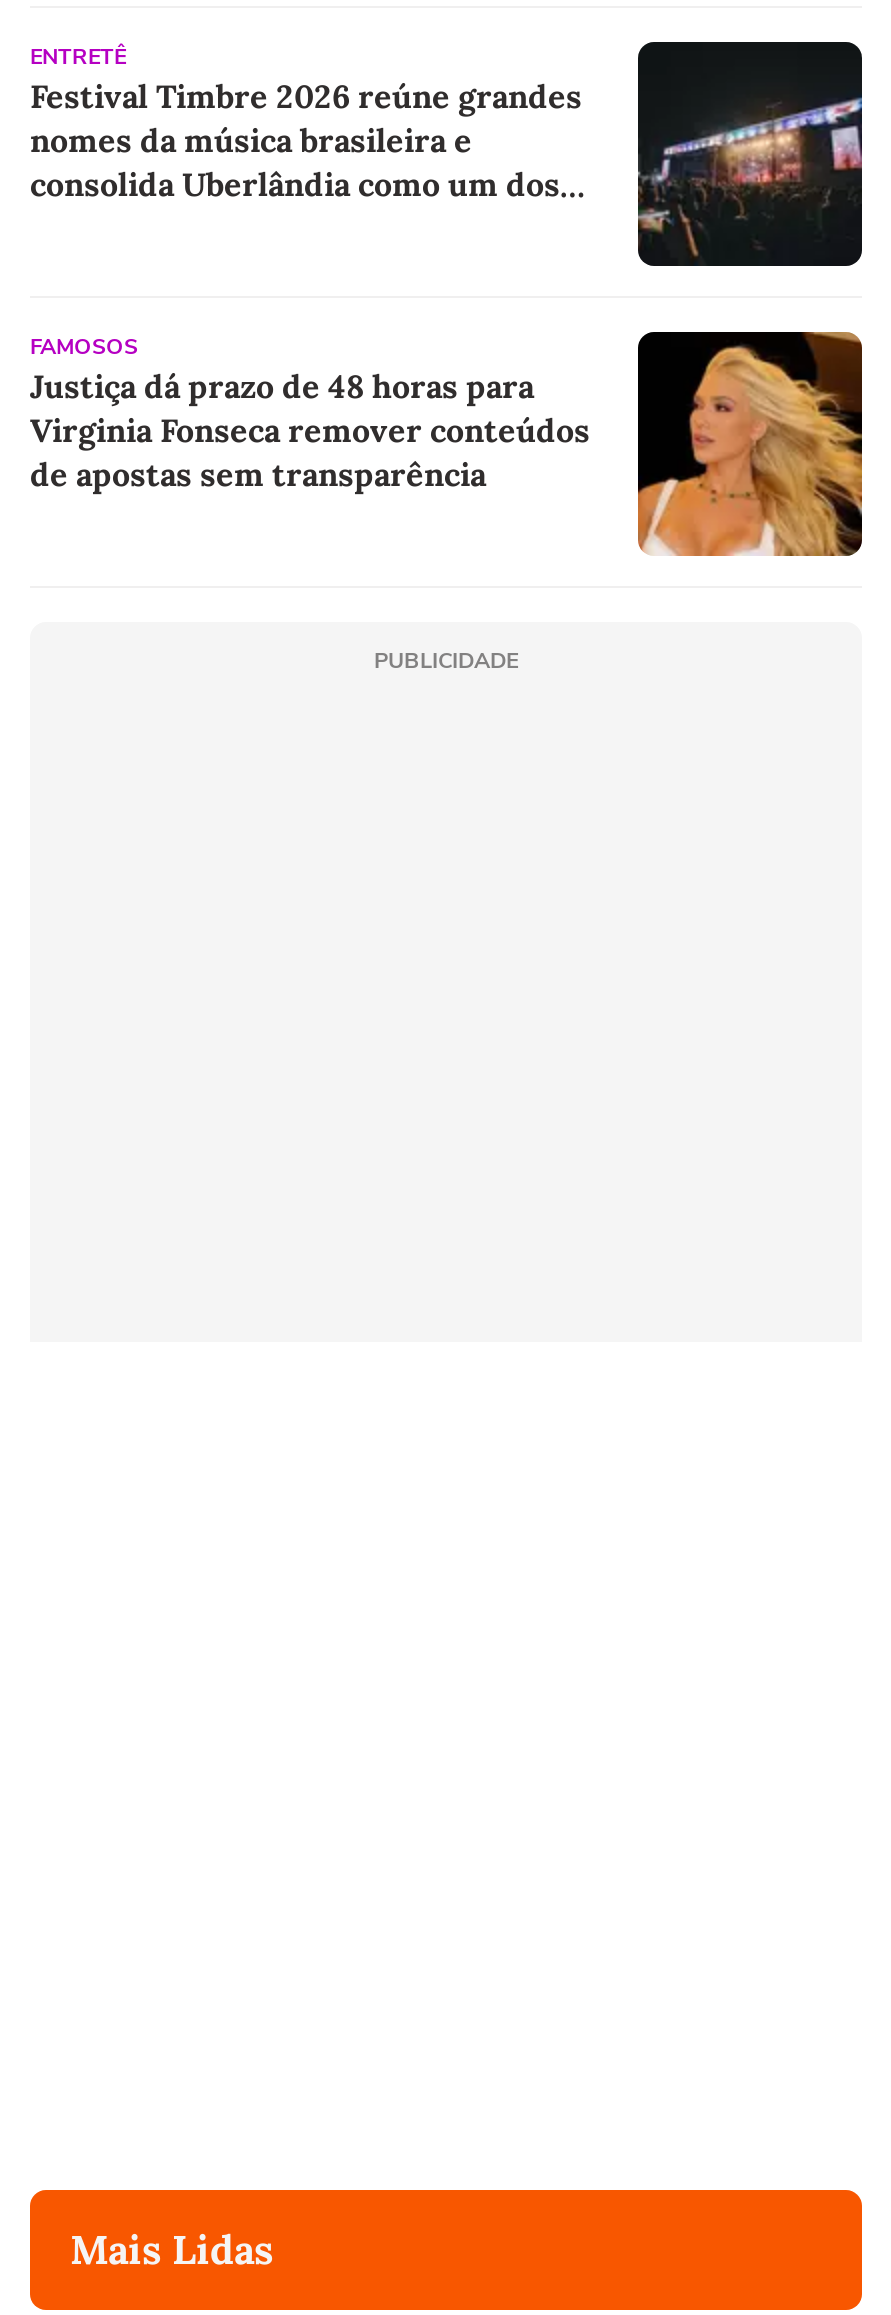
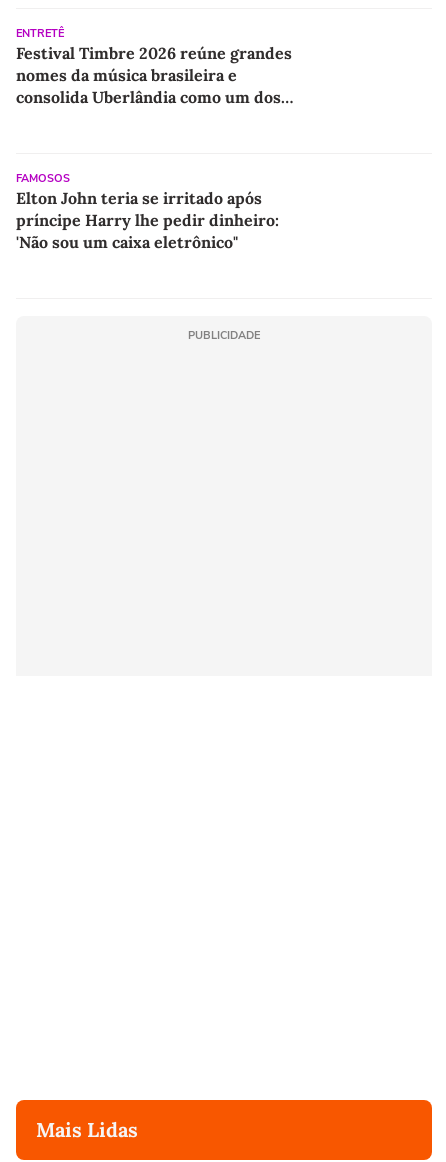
[636,40,864,268] [image] -> none
[636,330,864,558] [image] -> none
[30,367,590,495] Justiça dá prazo de 48 horas para | Virginia Fonseca remover conteúdos | de apostas sem transparência -> [16,188,279,252] Elton John teria se irritado após | príncipe Harry lhe pedir dinheiro: | 'Não sou um caixa eletrônico"

